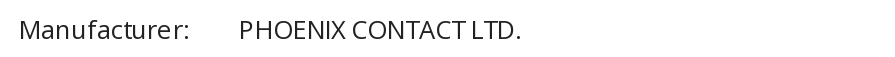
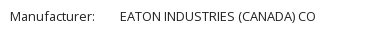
[239,11,521,47] PHOENIX CONTACT LTD. -> [120,7,316,25] EATON INDUSTRIES (CANADA) CO

